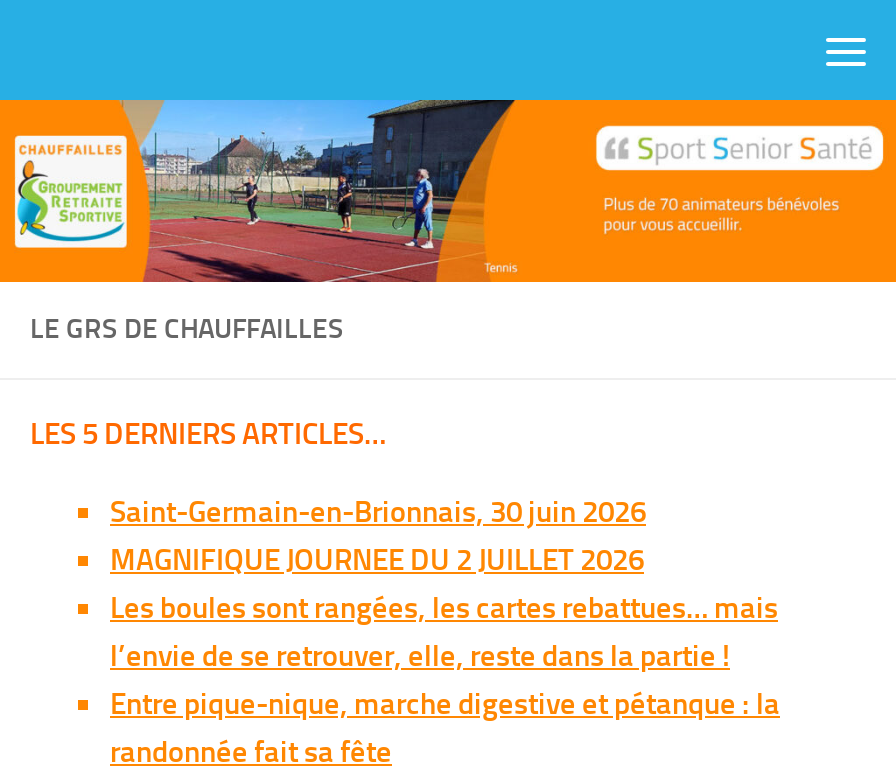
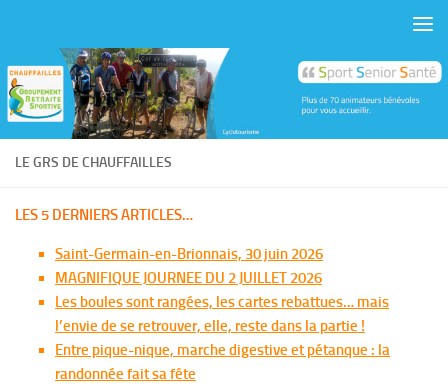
[6,98,890,284] [image] -> [3,47,445,140] [image]

